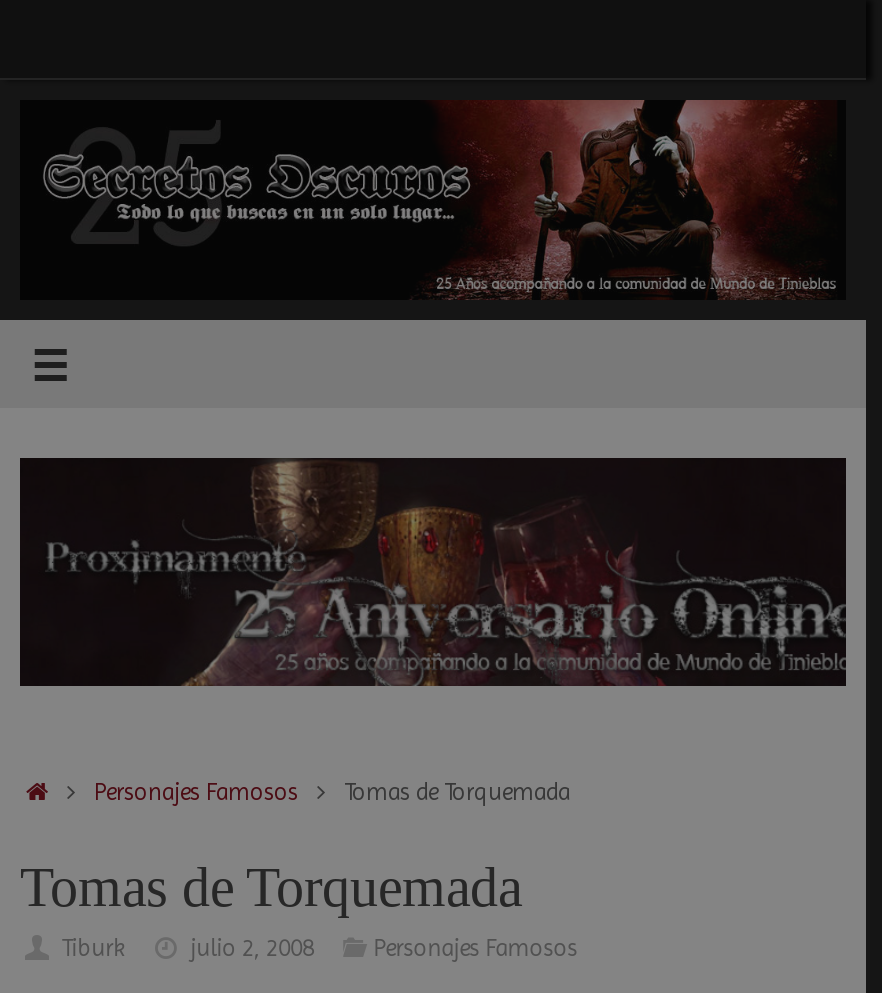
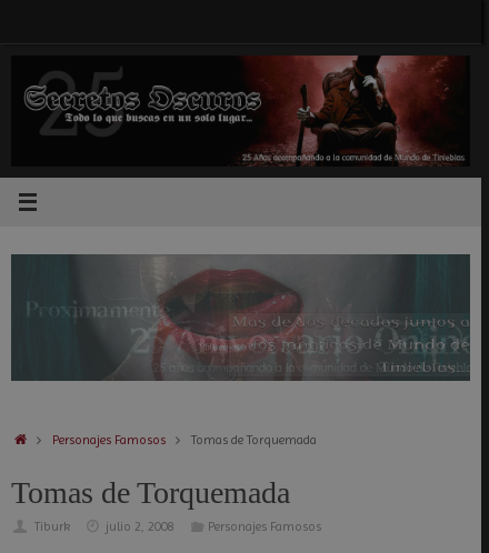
[22,456,846,686] [image] -> [11,253,470,381] [image]

